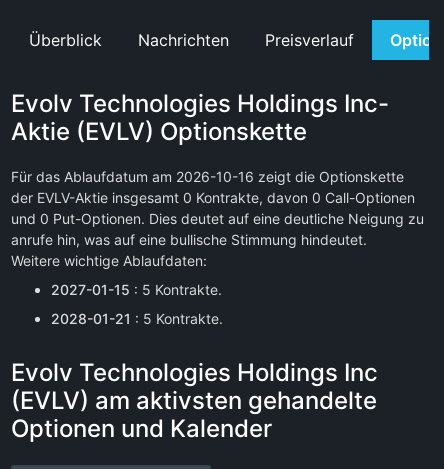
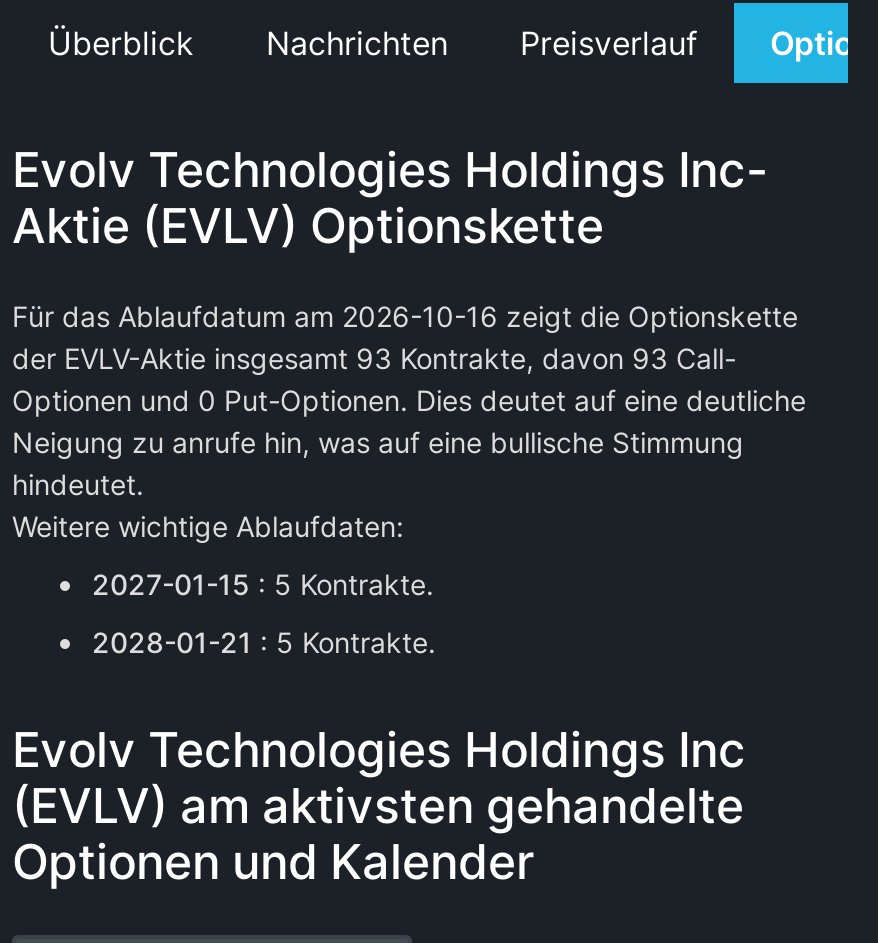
[11,188,424,247] der EVLV-Aktie insgesamt 0 Kontrakte, davon 0 Call-Optionen | und 0 Put-Optionen. Dies deutet auf eine deutliche Neigung zu | anrufe hin, was auf eine bullische Stimmung hindeutet. -> [12,340,806,500] der EVLV-Aktie insgesamt 93 Kontrakte, davon 93 Call- | Optionen und 0 Put-Optionen. Dies deutet auf eine deutliche | Neigung zu anrufe hin, was auf eine bullische Stimmung | hindeutet.

